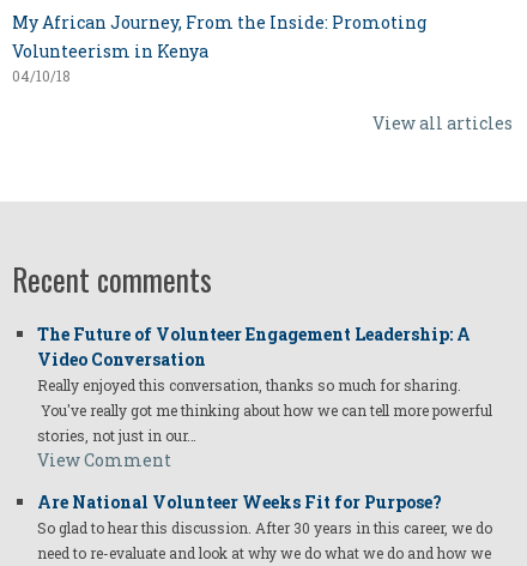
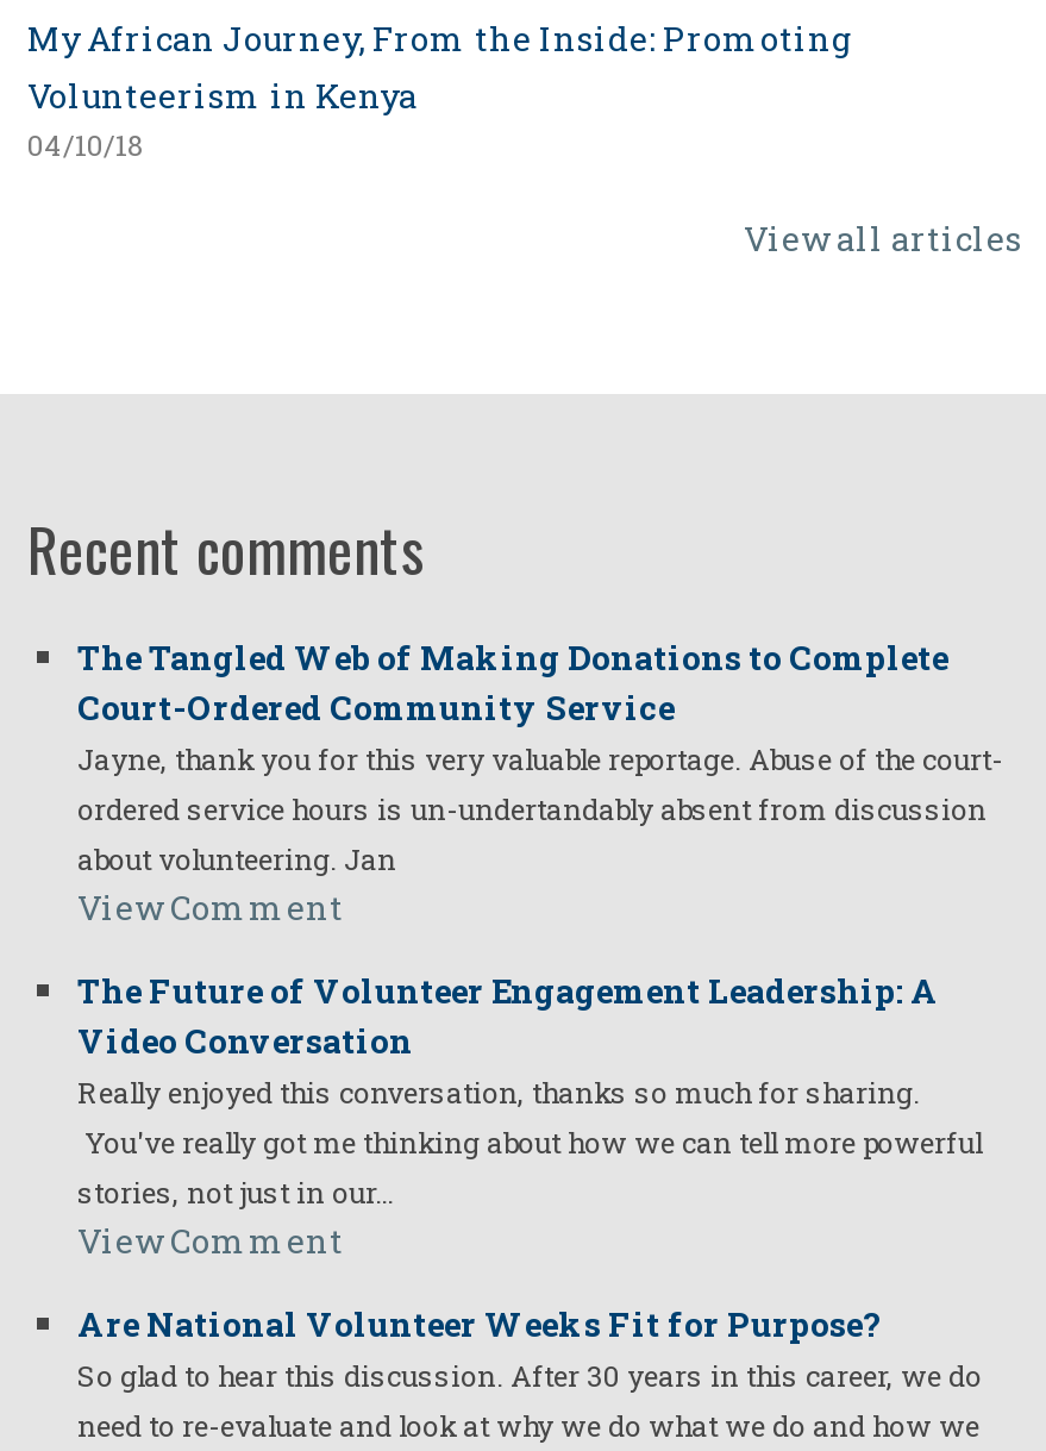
none -> [77,635,1003,930] The Tangled Web of Making Donations to Complete | Court-Ordered Community Service | Jayne, thank you for this very valuable reportage. Abuse of the court- | ordered service hours is un-undertandably absent from discussion | about volunteering. Jan | View Comment

